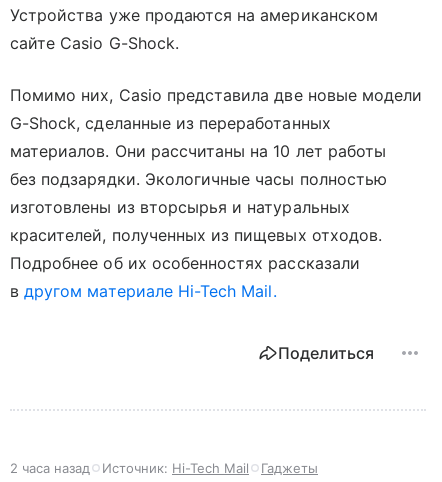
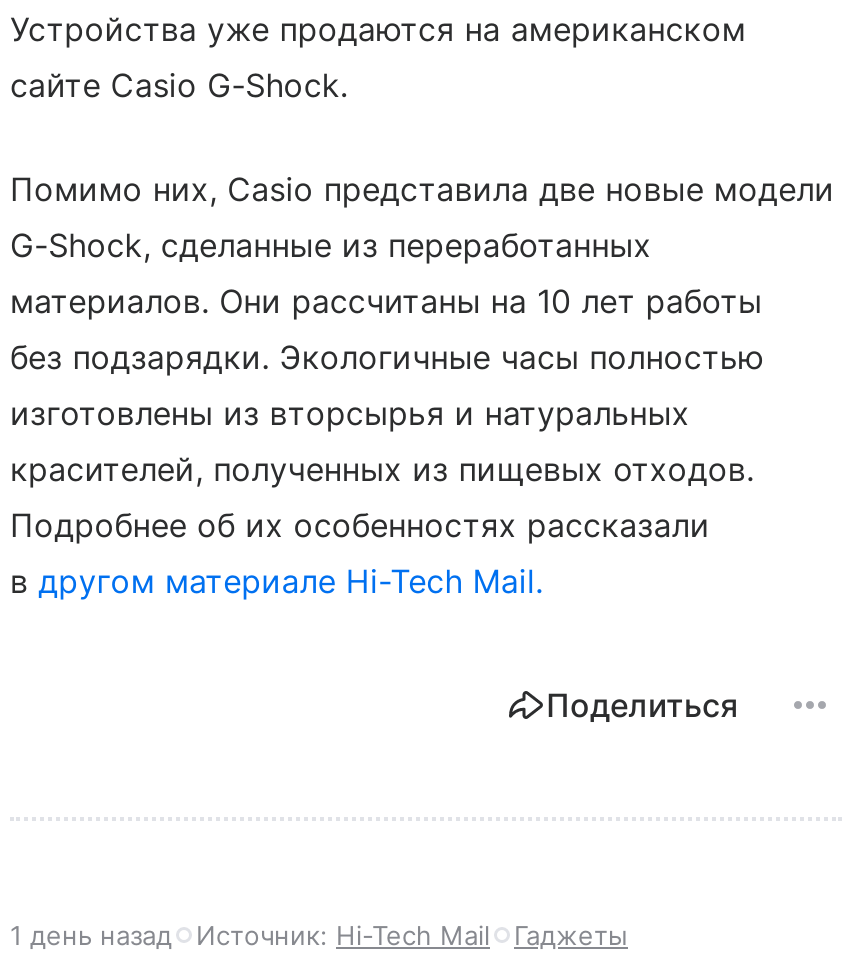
[10,460,318,476] 2 часа назад Источник: Hi-Tech Mail Гаджеты -> [10,920,628,952] 1 день назад Источник: Hi-Tech Mail Гаджеты

